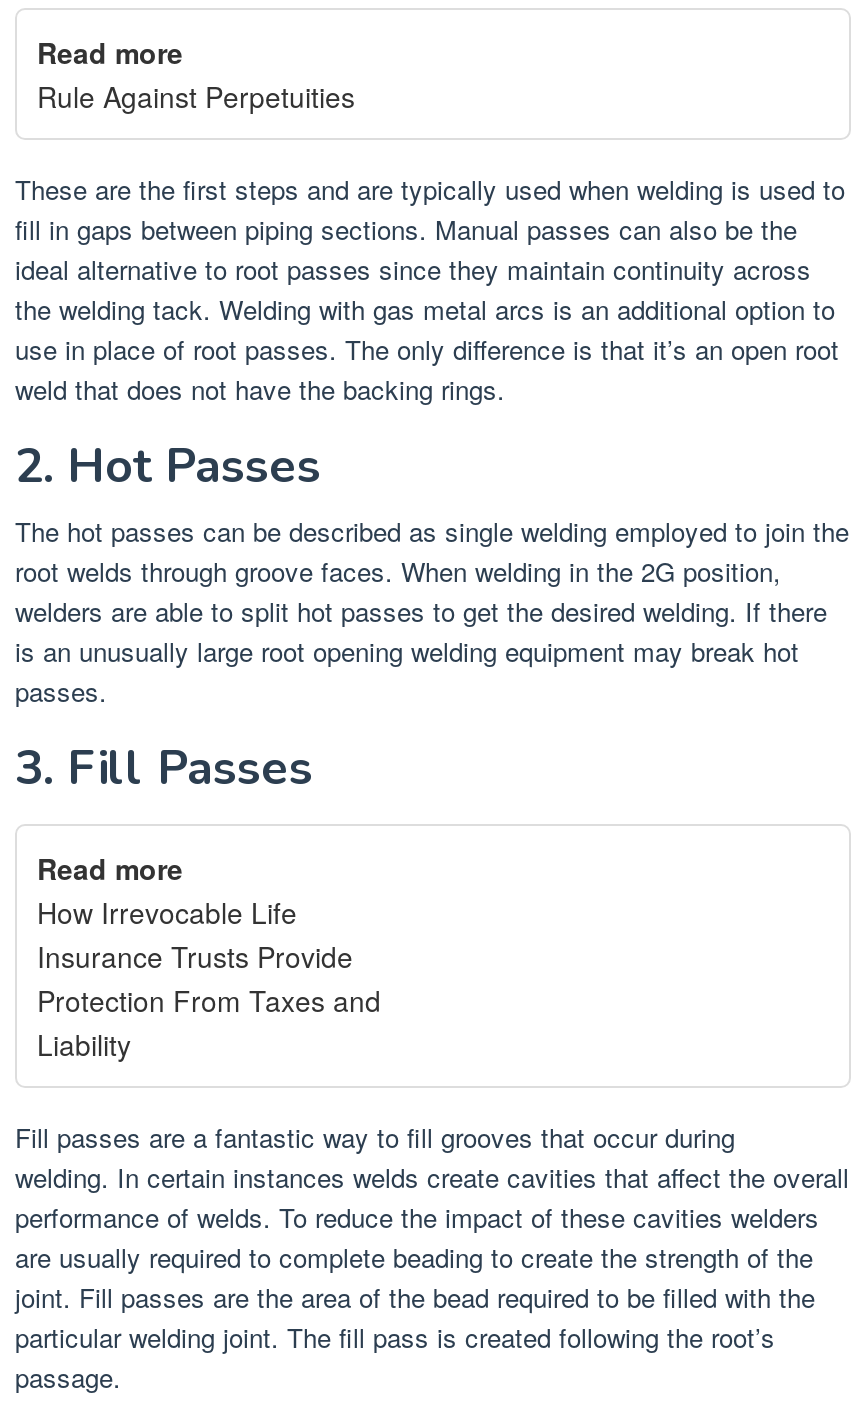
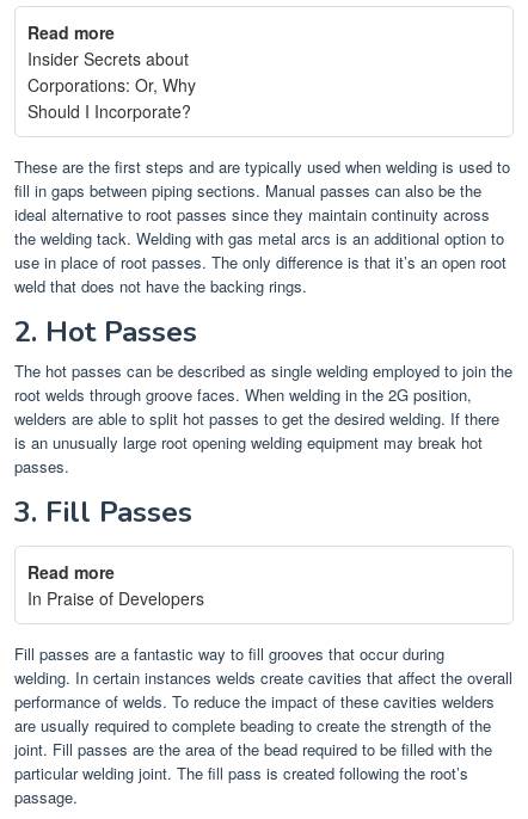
[37,75,355,115] Rule Against Perpetuities -> [27,46,196,122] Insider Secrets about | Corporations: Or, Why | Should I Incorporate?
moved [15,169,849,887] -> [14,155,512,583]: These are the first steps and are typically used when welding is used to | fill in gaps between piping sections. Manual passes can also be the | ideal alternative to root passes since they maintain continuity across | ... | 3. Fill Passes | Read more
[37,891,381,1063] How Irrevocable Life | Insurance Trusts Provide | Protection From Taxes and | Liability -> [27,586,204,609] In Praise of Developers

